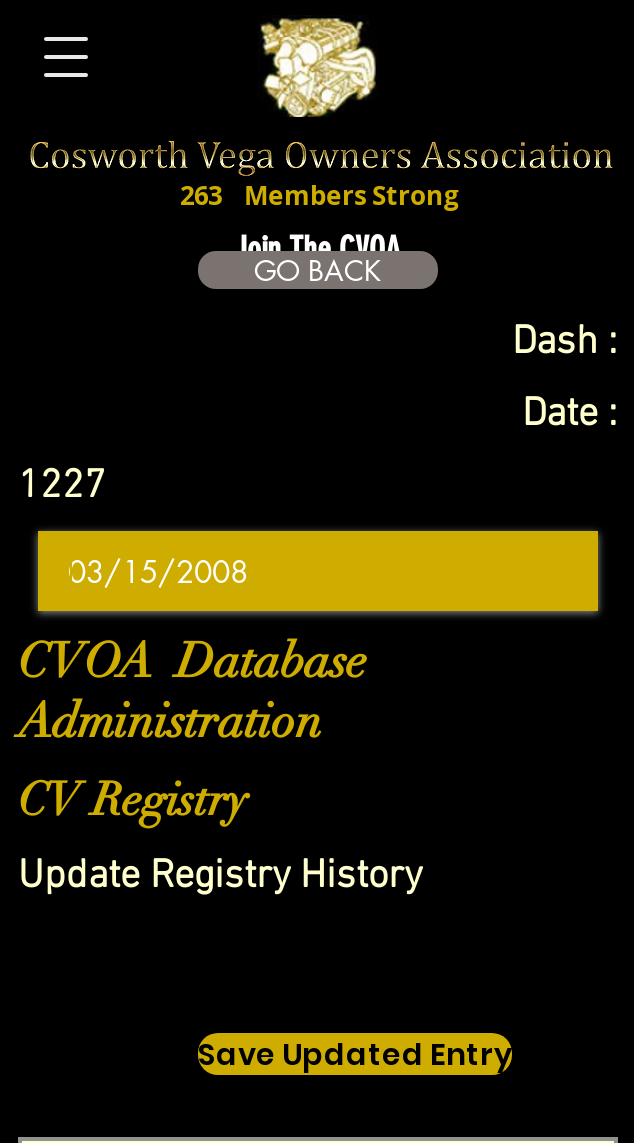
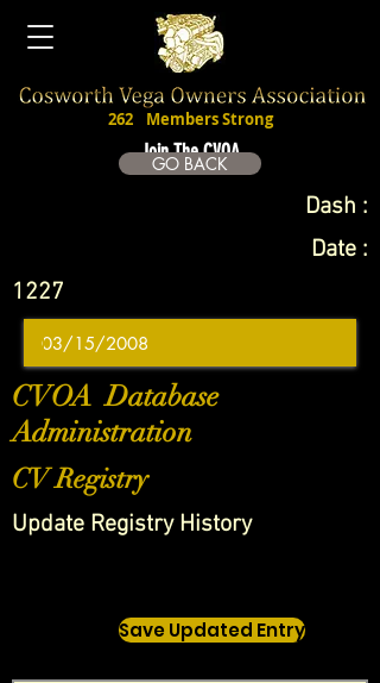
[180,177,458,213] 263 Members Strong -> [108,108,273,130] 262 Members Strong

